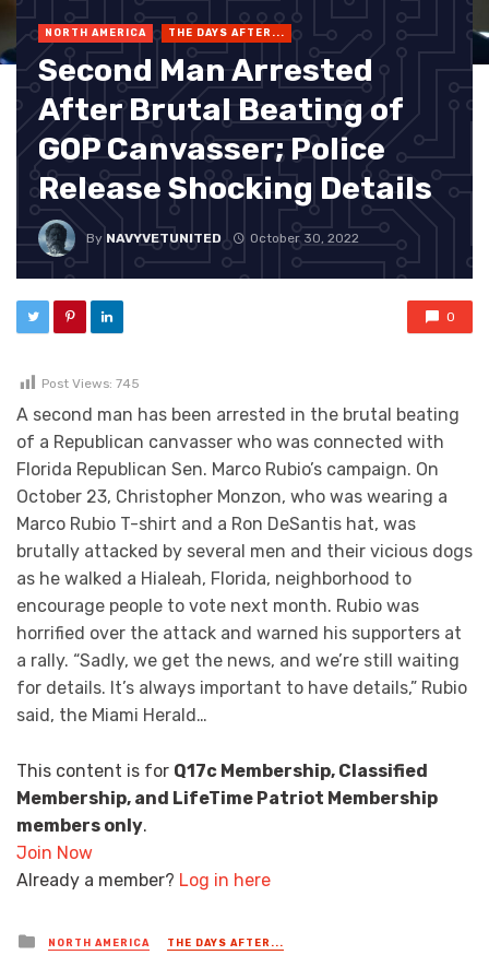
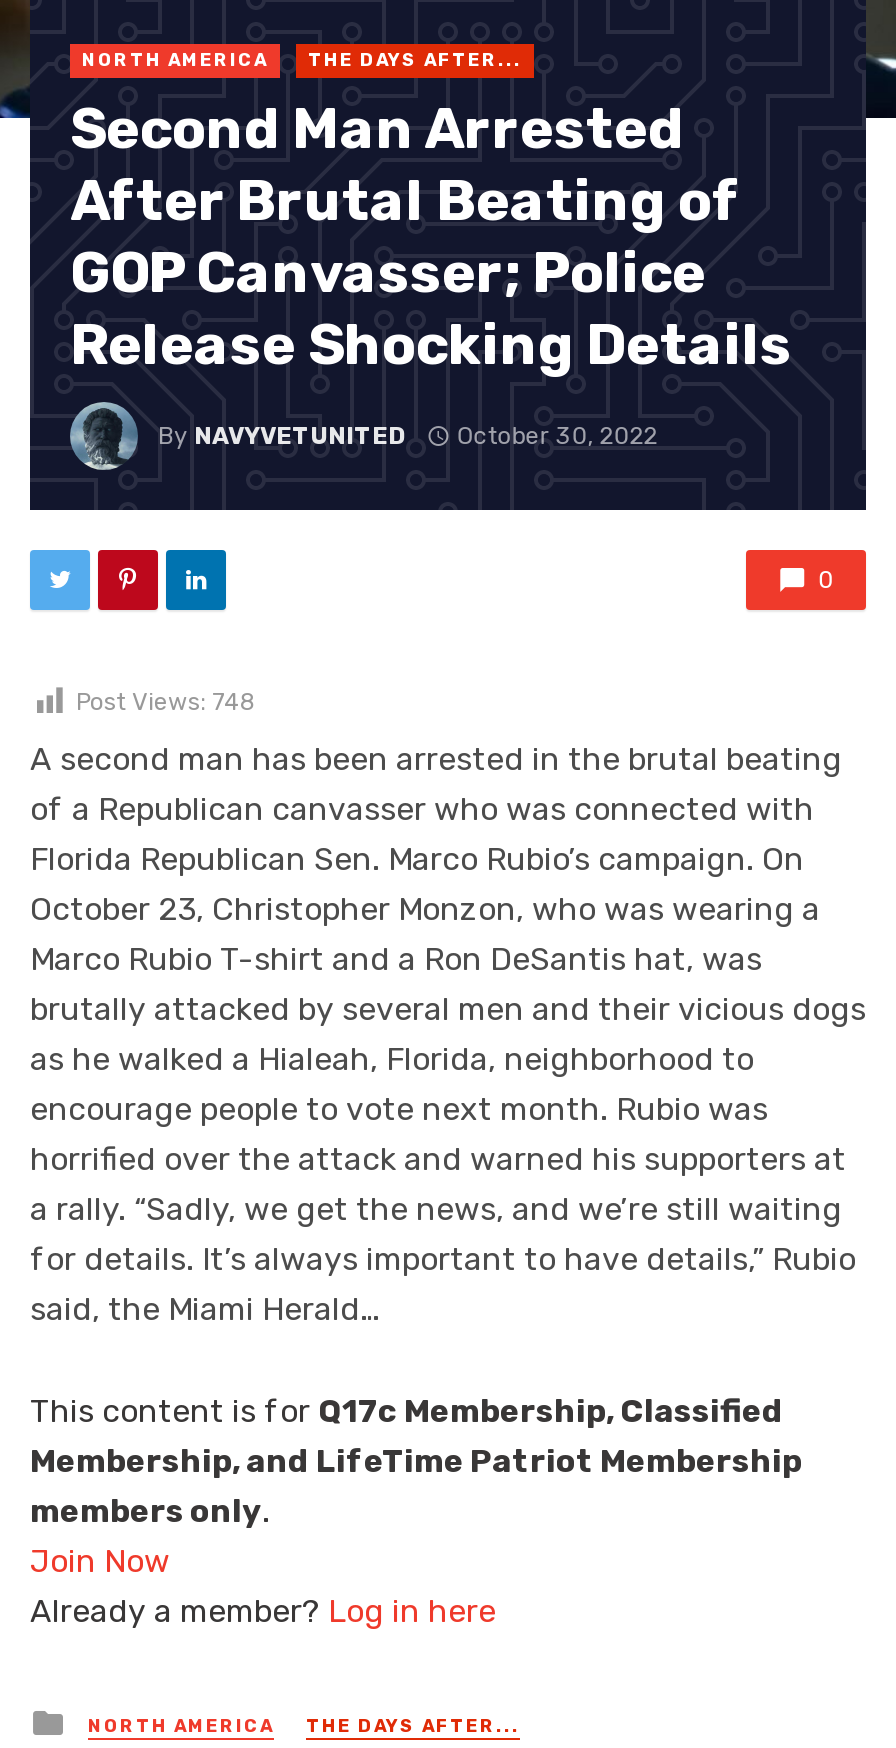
[41,377,140,392] Post Views: 745 -> [76,689,256,717] Post Views: 748

